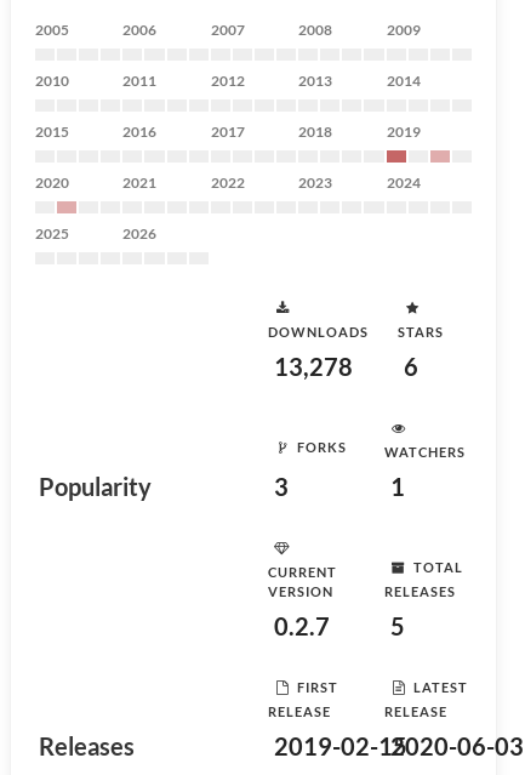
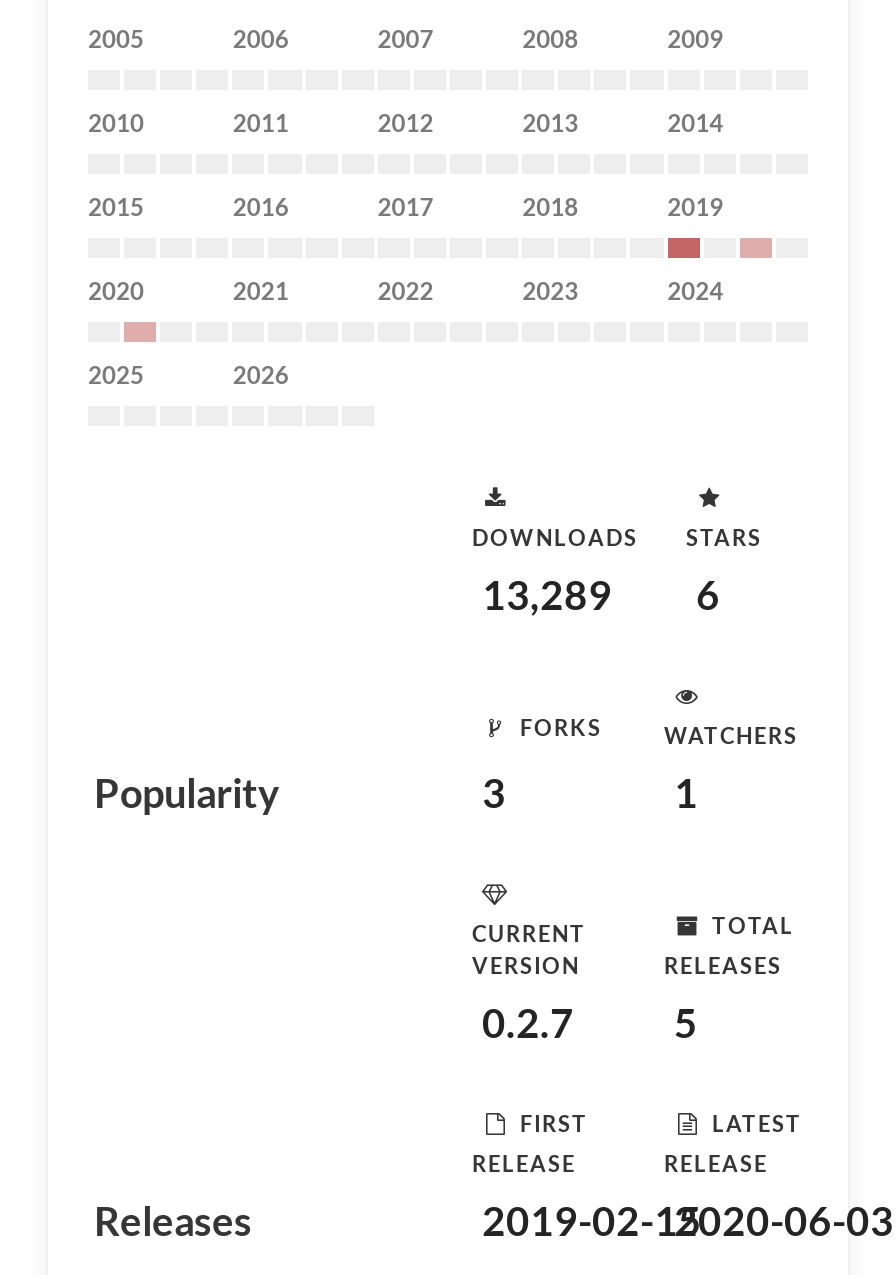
[274,352,418,381] 13,278 6 -> [482,570,720,618] 13,289 6

